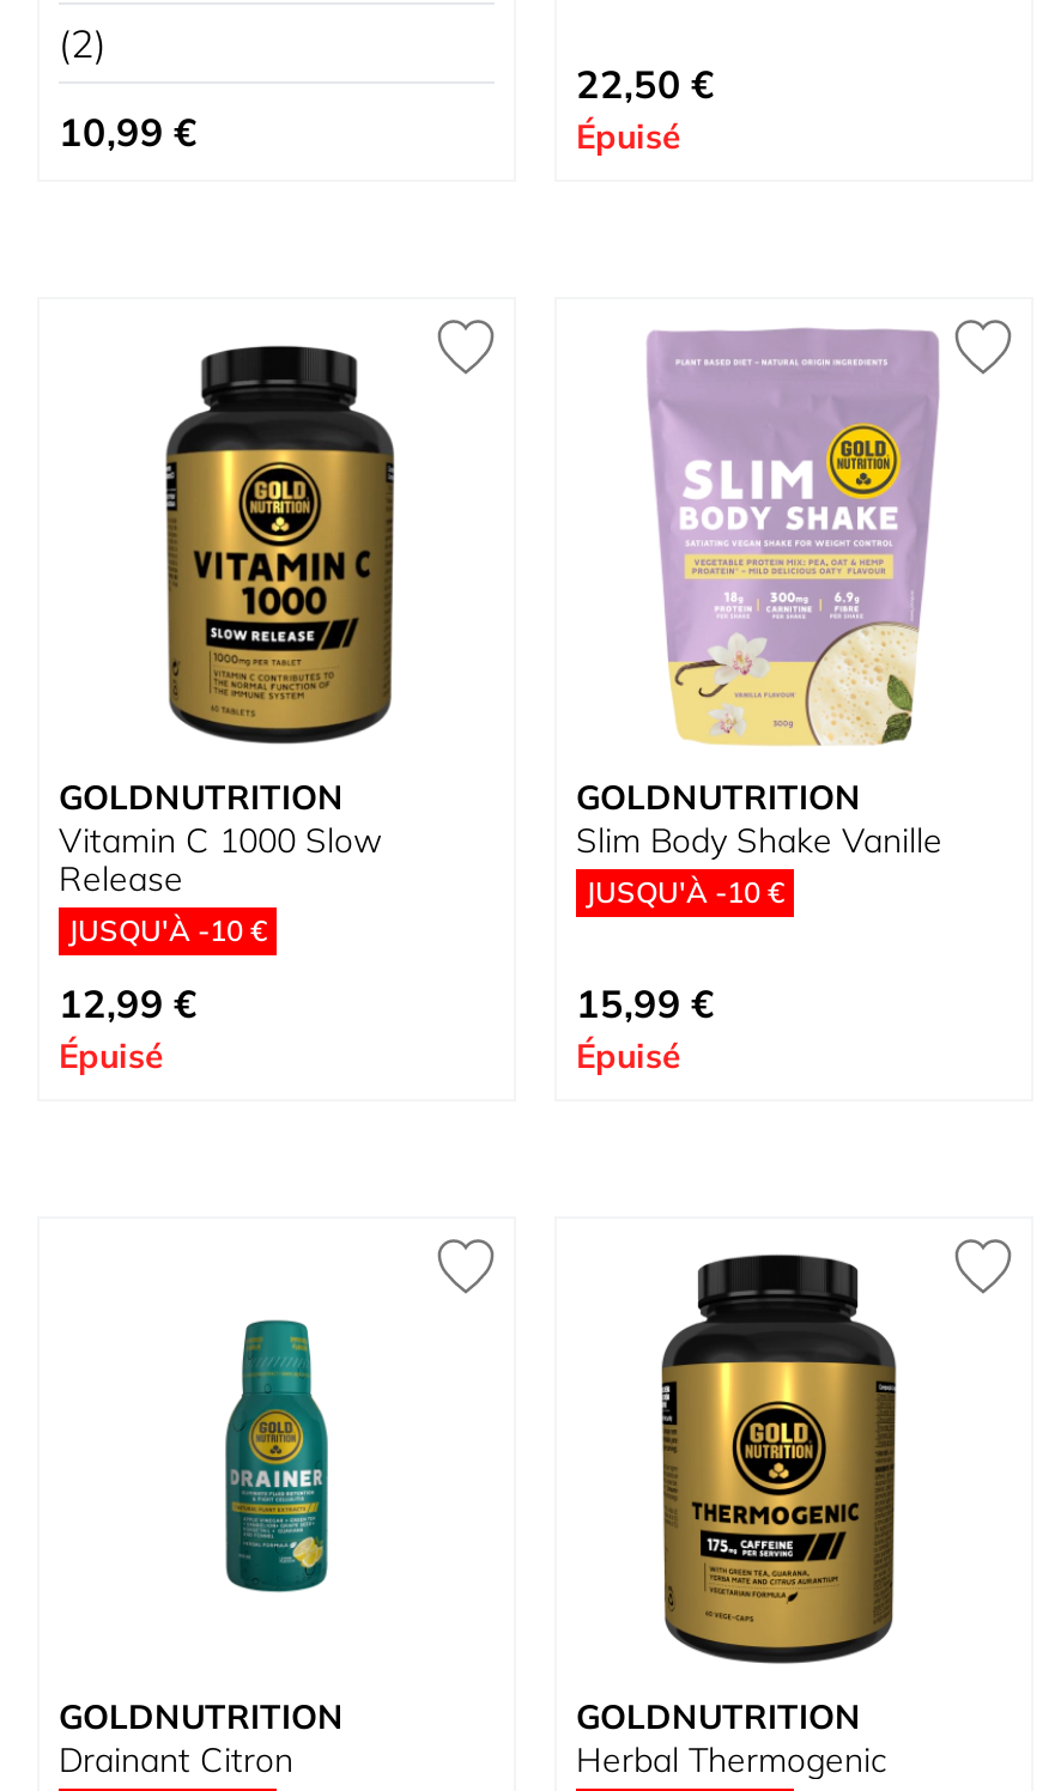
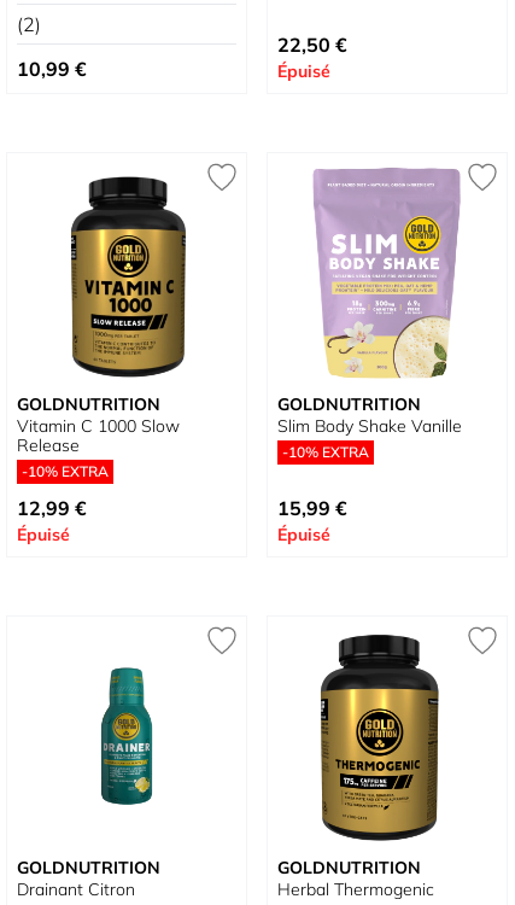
[586,874,784,910] JUSQU'À -10 € -> [282,443,369,461] -10% EXTRA
[68,912,267,948] JUSQU'À -10 € -> [22,462,109,480] -10% EXTRA

